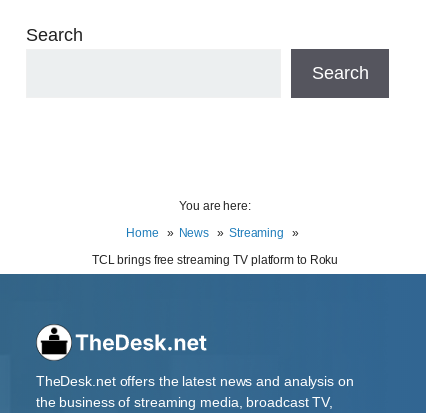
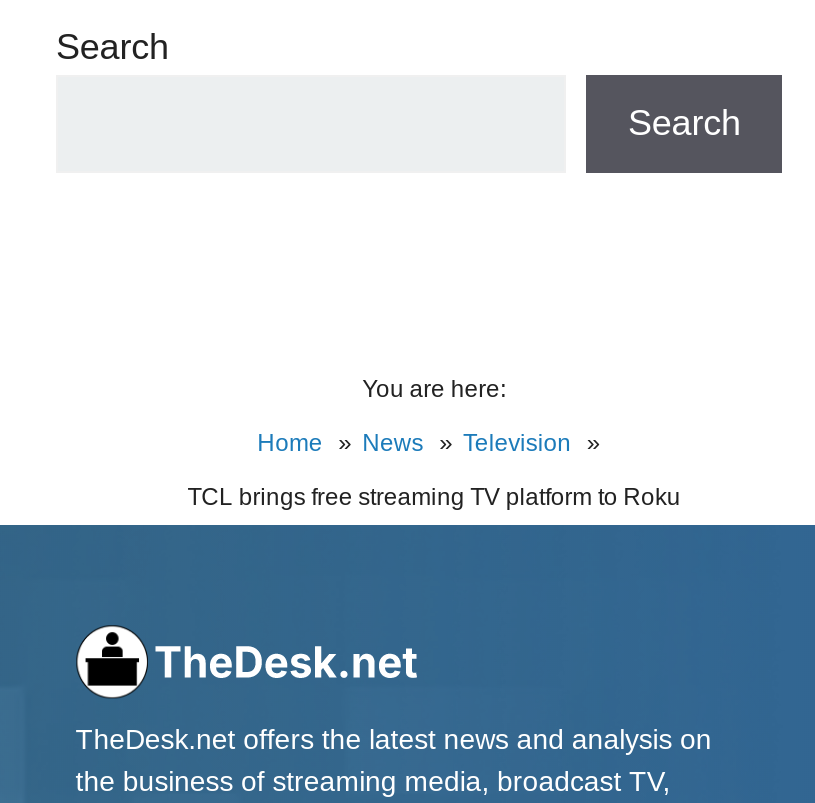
[229,226,284,240] Streaming -> [463,430,571,458] Television

